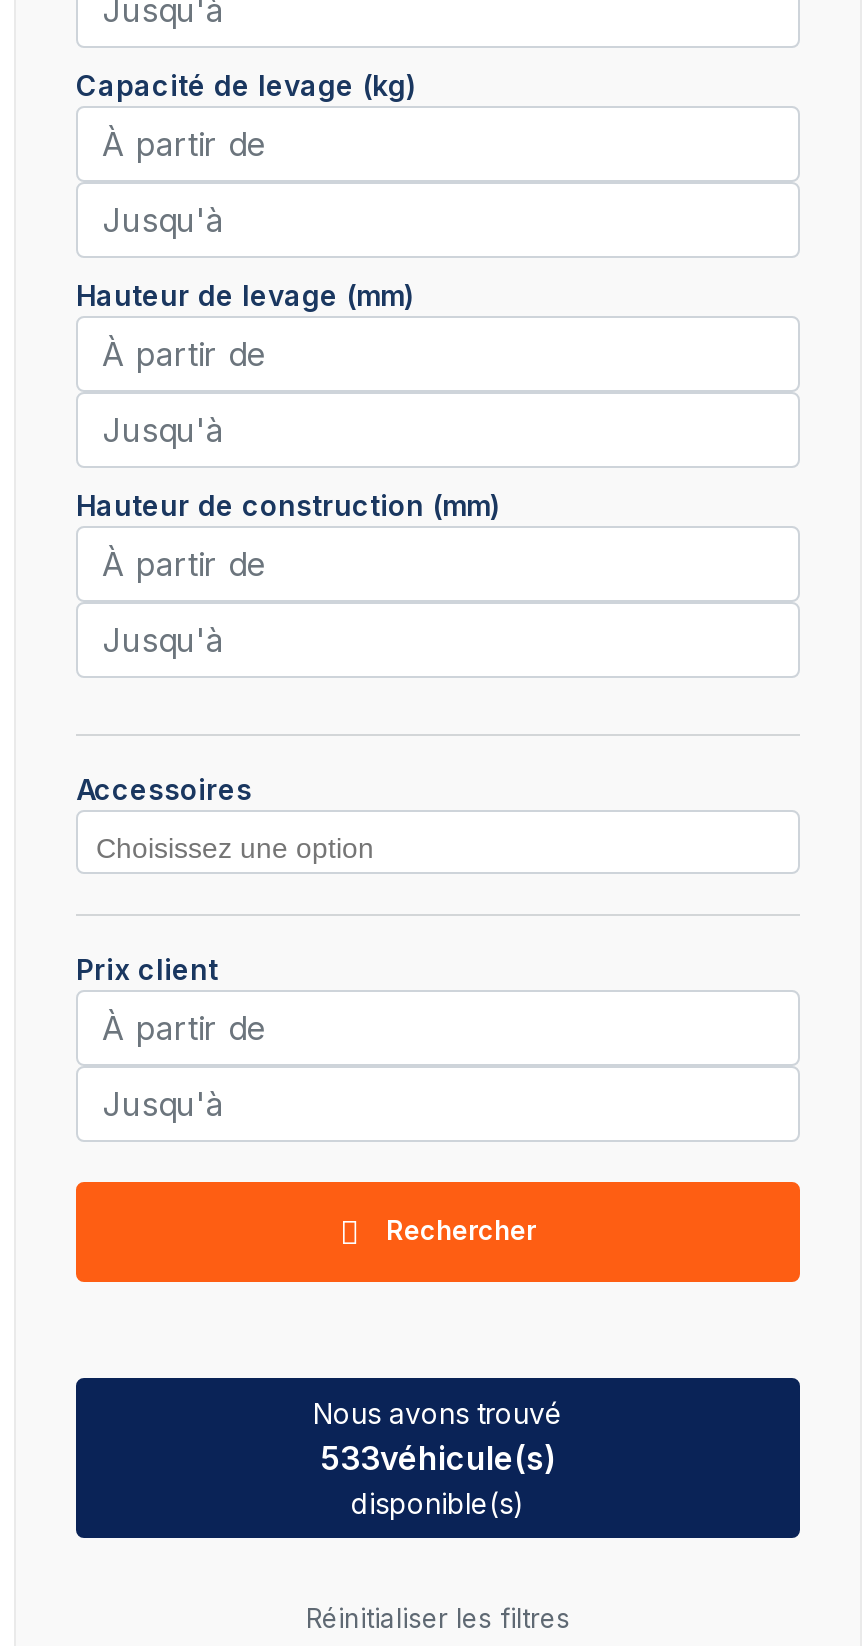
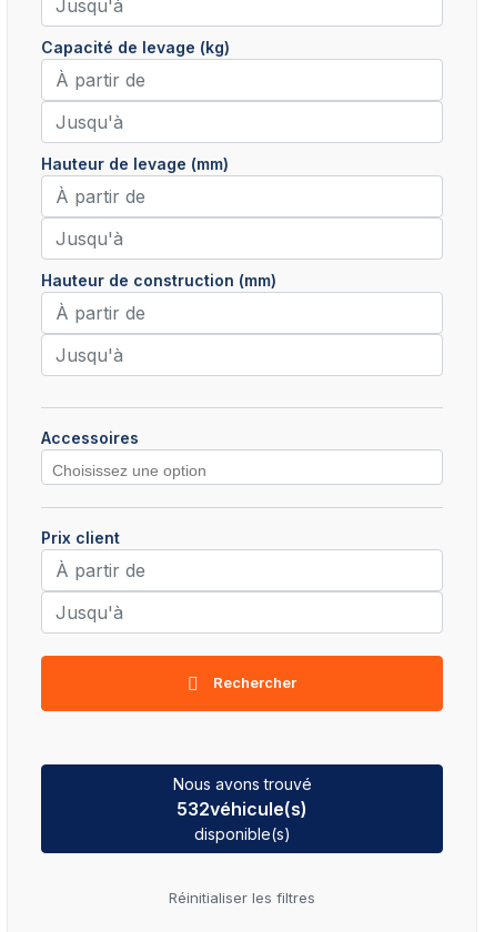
[320,1438,556,1478] 533véhicule(s) -> [177,798,307,820] 532véhicule(s)

